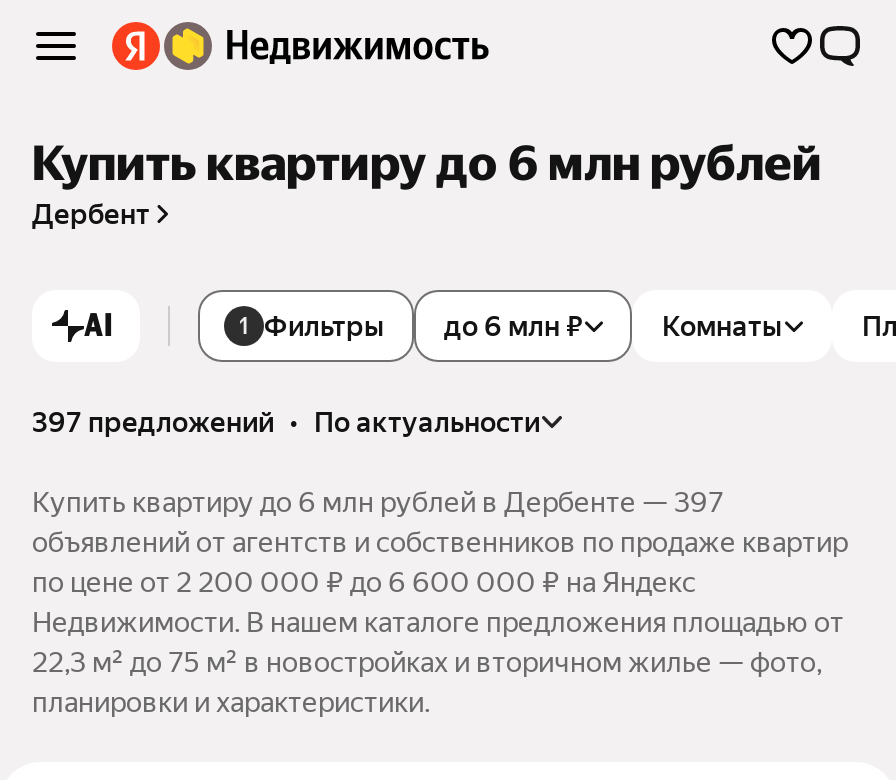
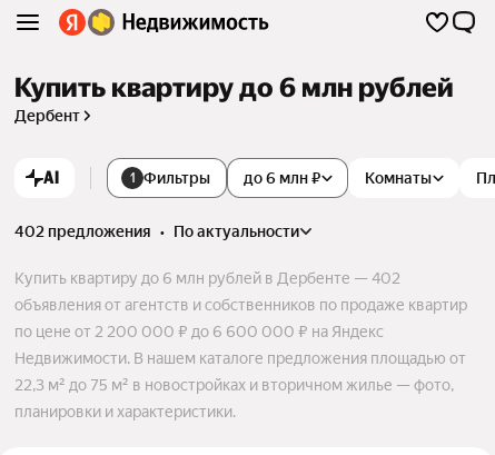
[32,406,540,438] 397 предложений • по актуальности -> [14,222,299,240] 402 предложения • по актуальности
[32,486,724,518] Купить квартиру до 6 млн рублей в Дербенте — 397 -> [14,269,400,287] Купить квартиру до 6 млн рублей в Дербенте — 402
[32,526,848,558] объявлений от агентств и собственников по продаже квартир -> [14,296,467,313] объявления от агентств и собственников по продаже квартир

